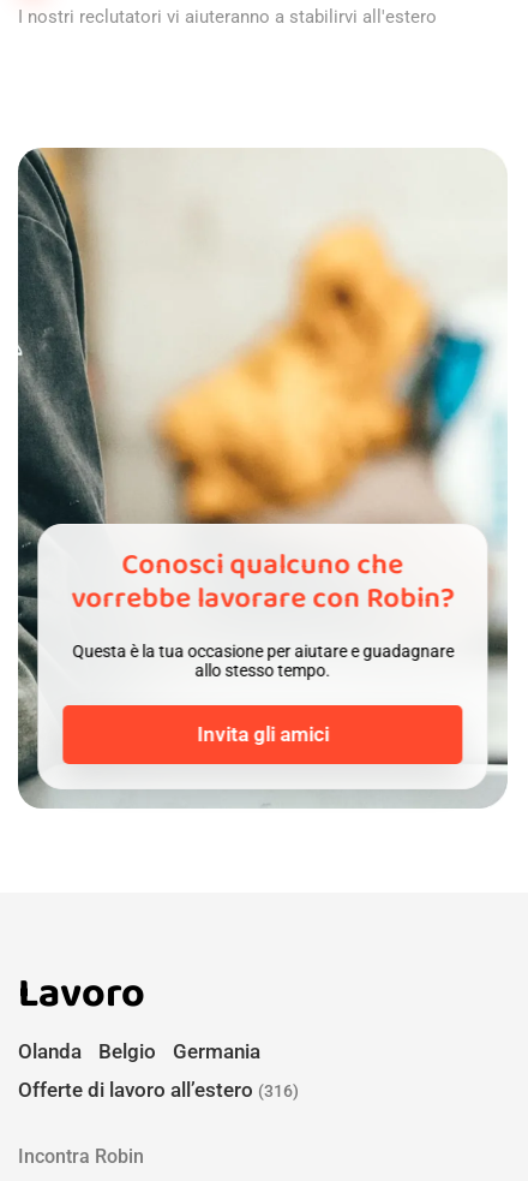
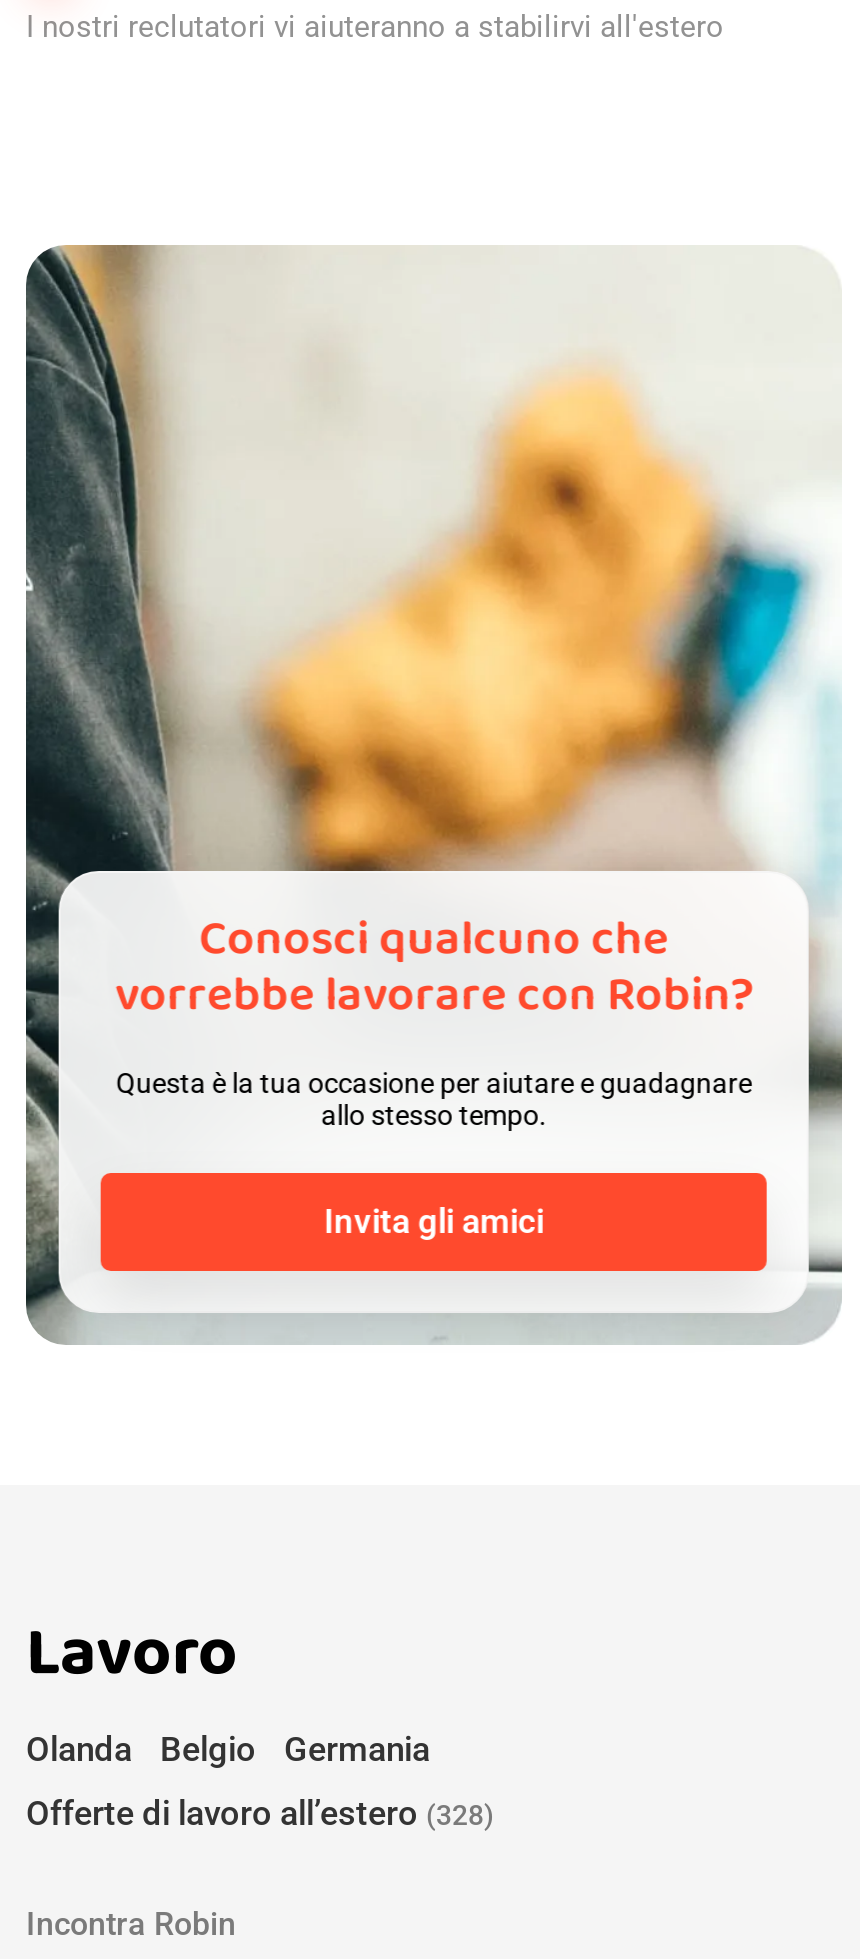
[18,1078,299,1102] Offerte di lavoro all’estero (316) -> [26,1793,494,1833] Offerte di lavoro all’estero (328)

